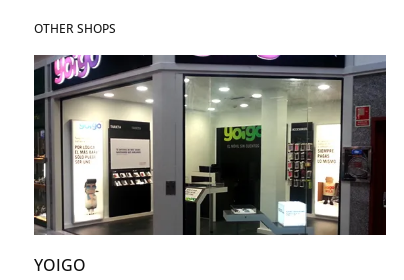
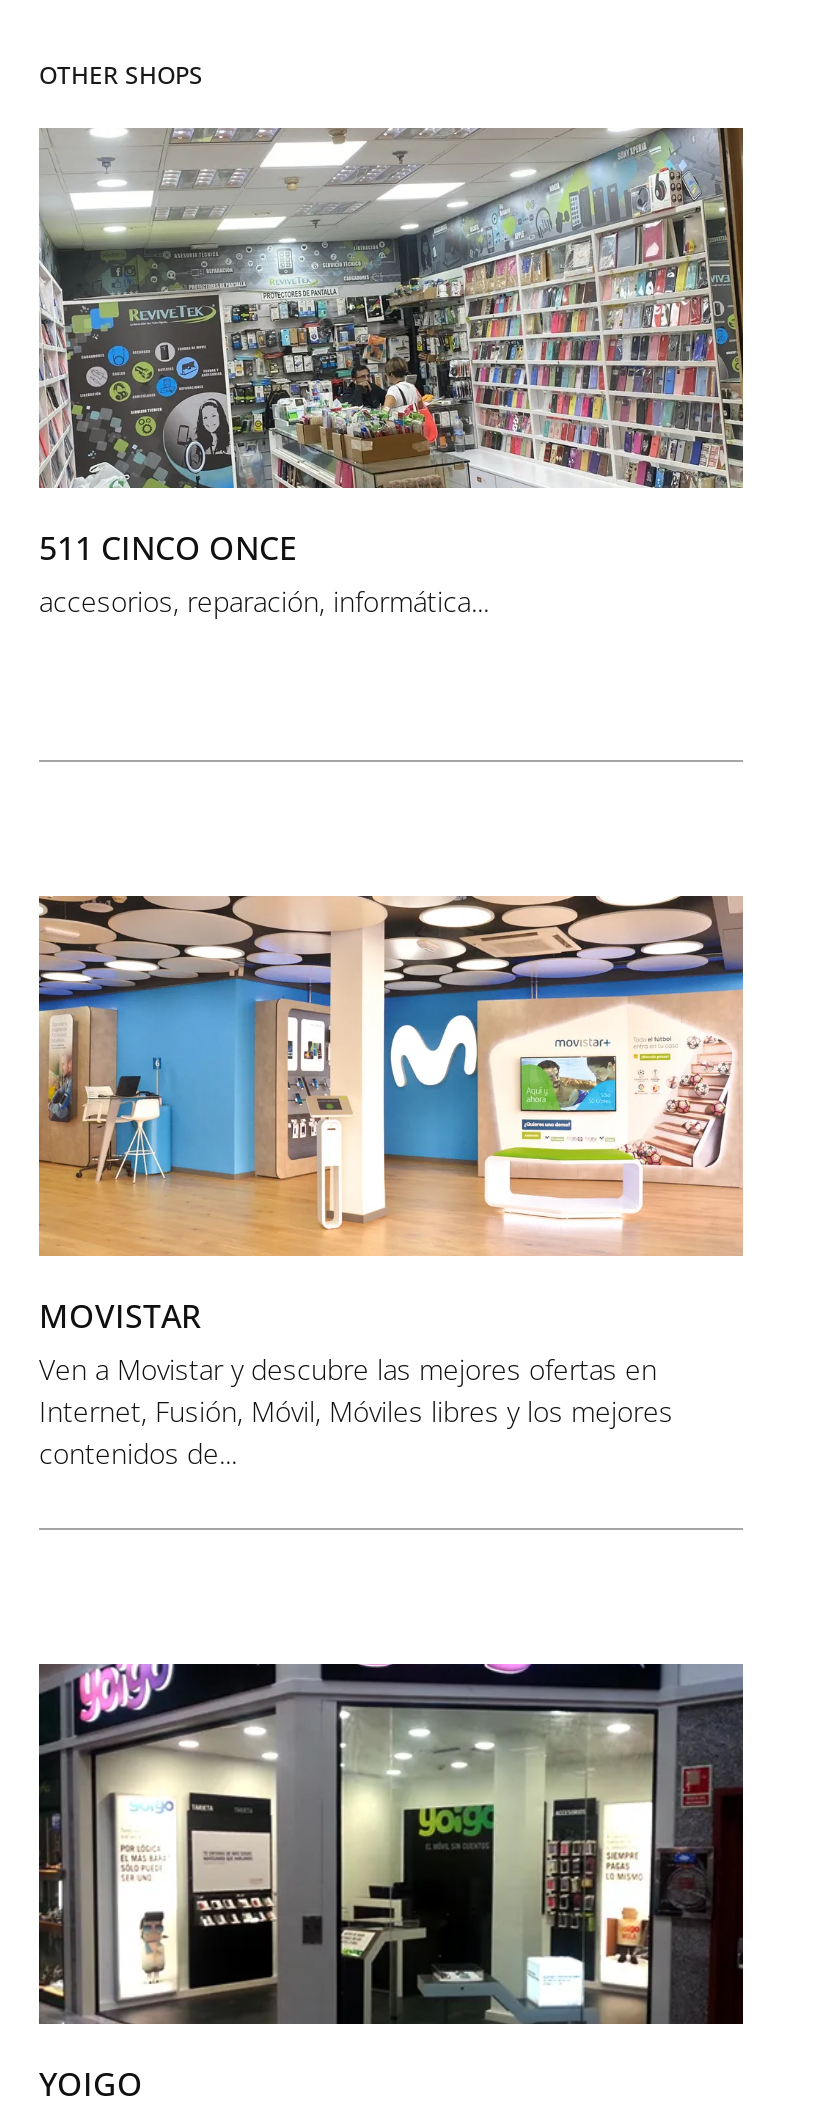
none -> [37,126,745,620] [image] | 511 CINCO ONCE | accesorios, reparación, informática...
none -> [37,894,745,1472] [image] | MOVISTAR | Ven a Movistar y descubre las mejores ofertas en | Internet, Fusión, Móvil, Móviles libres y los mejores | contenidos de...

